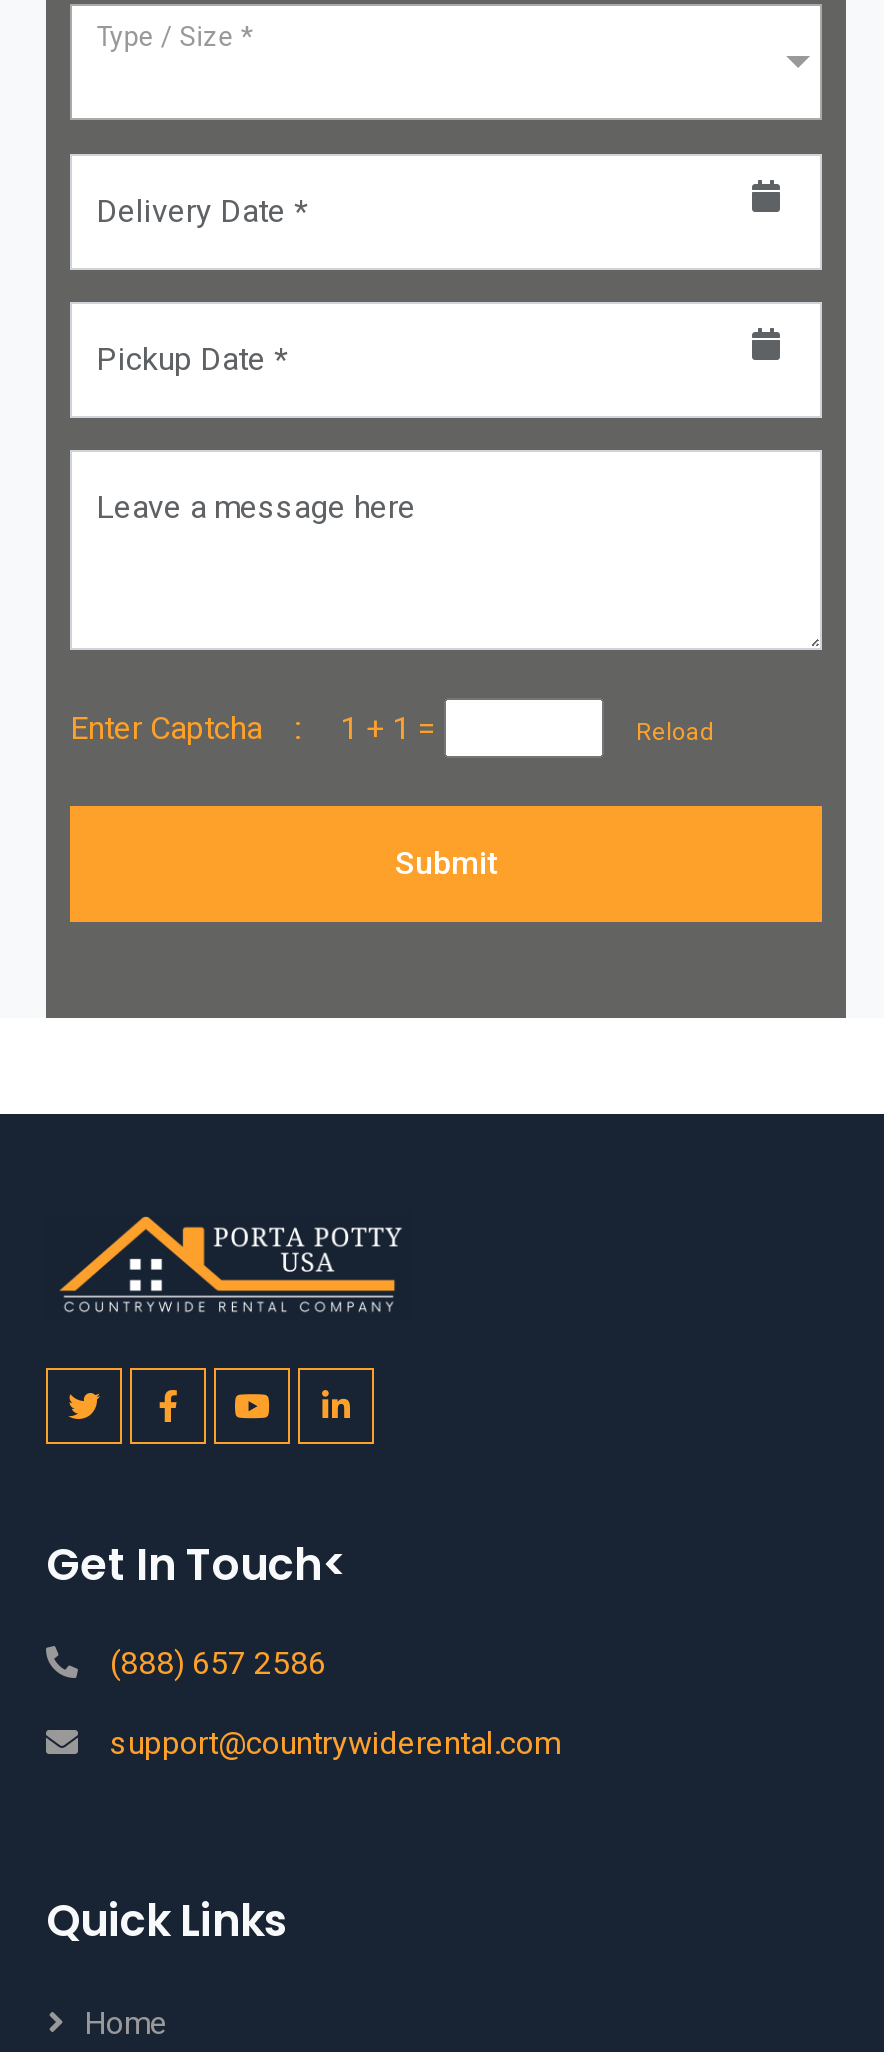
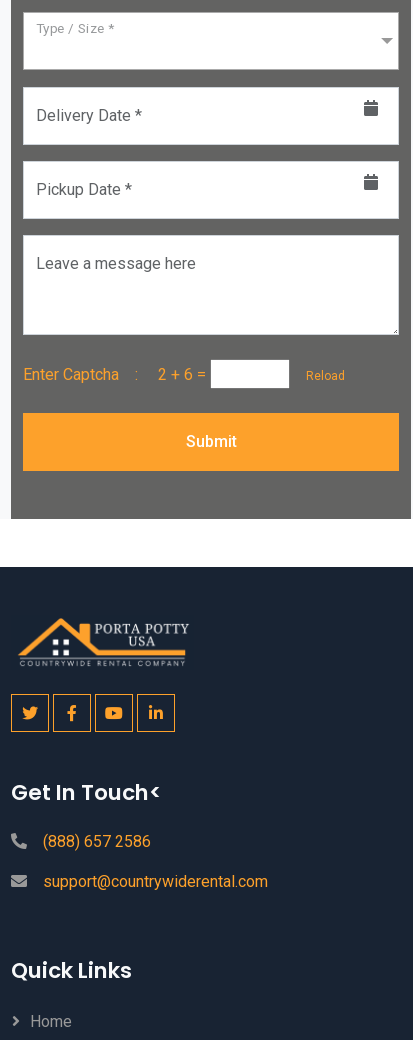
[70,709,444,747] Enter Captcha : 1 + 1 = -> [23,364,210,383] Enter Captcha : 2 + 6 =

